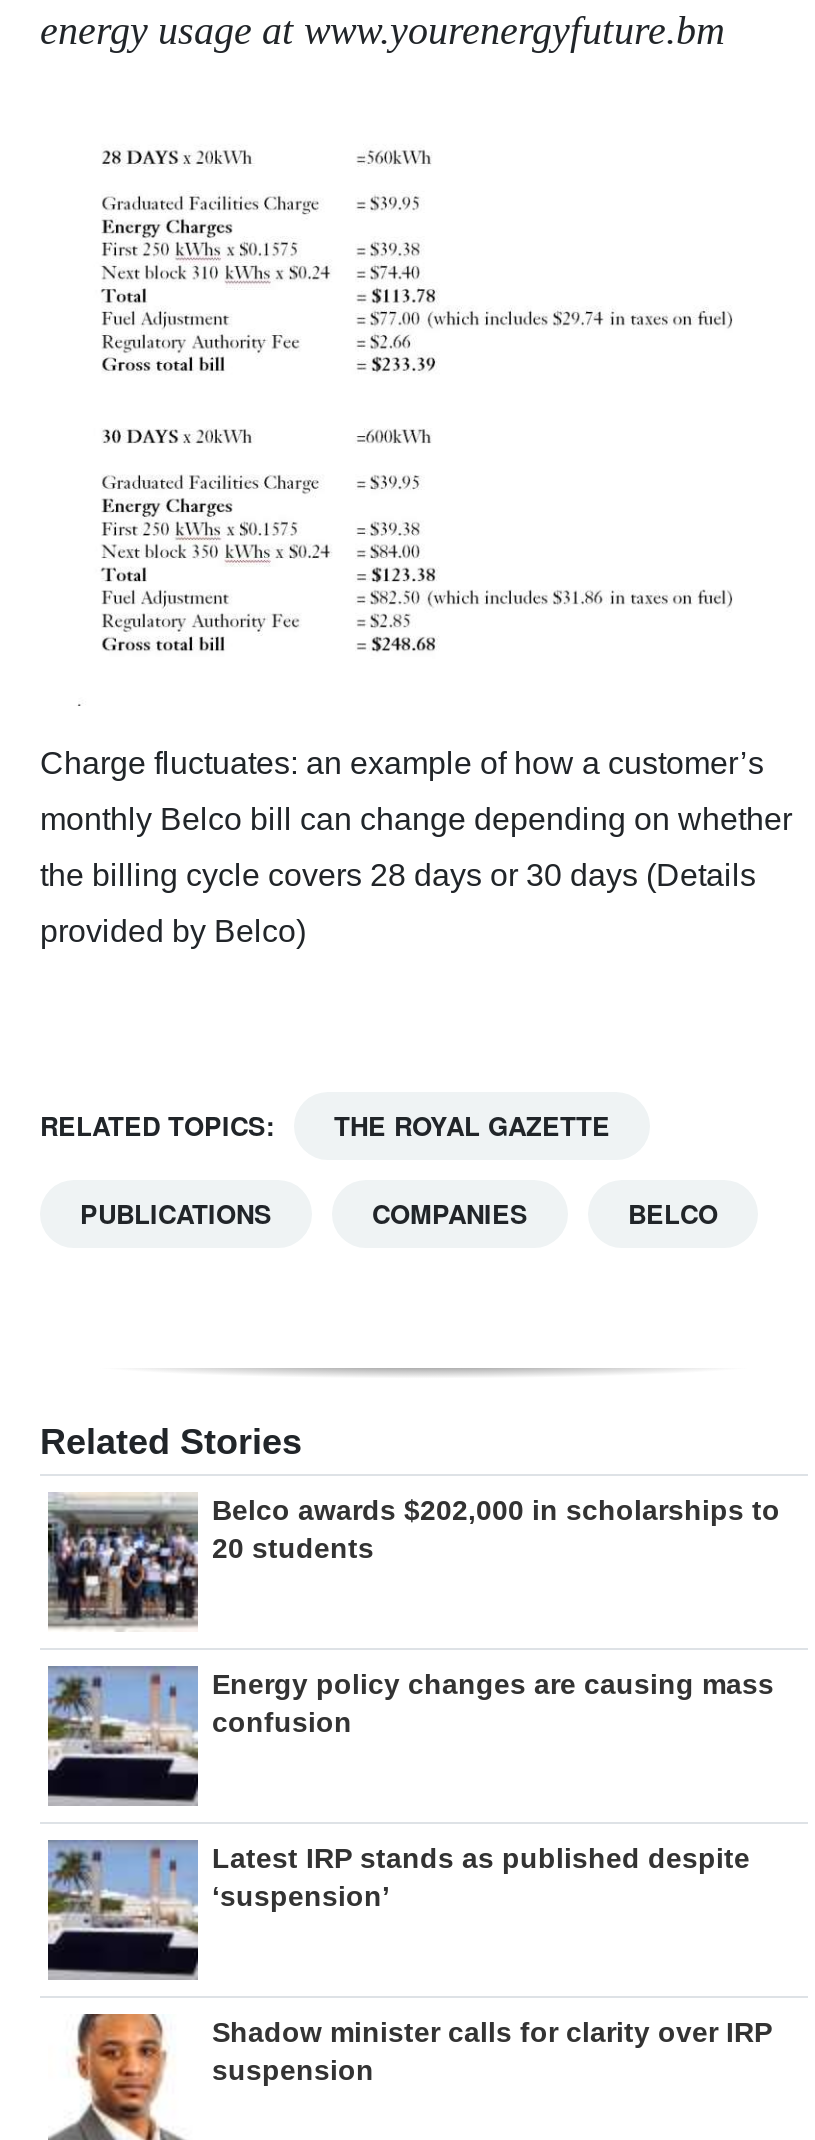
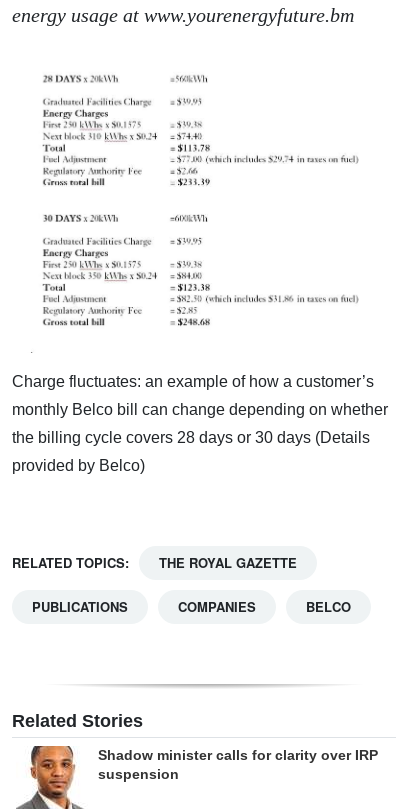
[46,1492,780,1630] [image] | Belco awards $202,000 in scholarships to | 20 students -> none
[48,1664,774,1806] [image] | Energy policy changes are causing mass | confusion -> none
[48,1838,750,1980] [image] | Latest IRP stands as published despite | ‘suspension’ -> none

